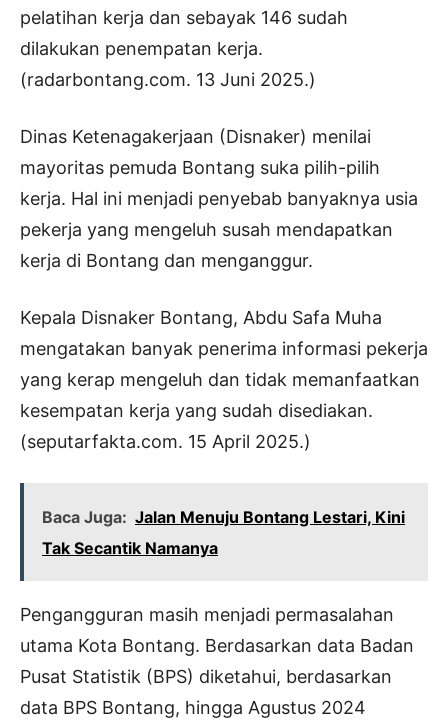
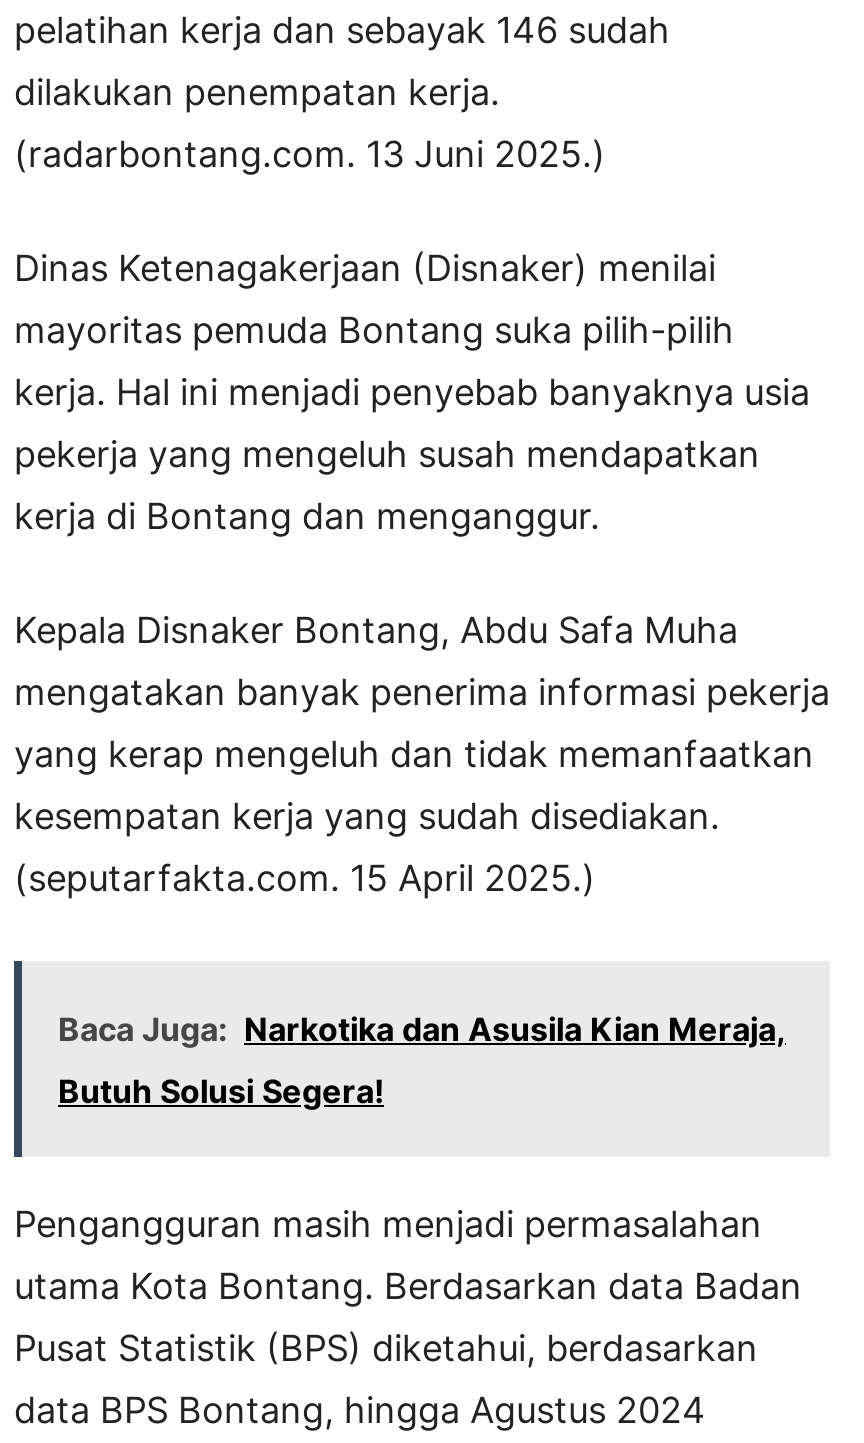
[42,507,405,527] Baca Juga: Jalan Menuju Bontang Lestari, Kini -> [58,1009,786,1049] Baca Juga: Narkotika dan Asusila Kian Meraja,
[42,538,218,558] Tak Secantik Namanya -> [58,1071,384,1111] Butuh Solusi Segera!

